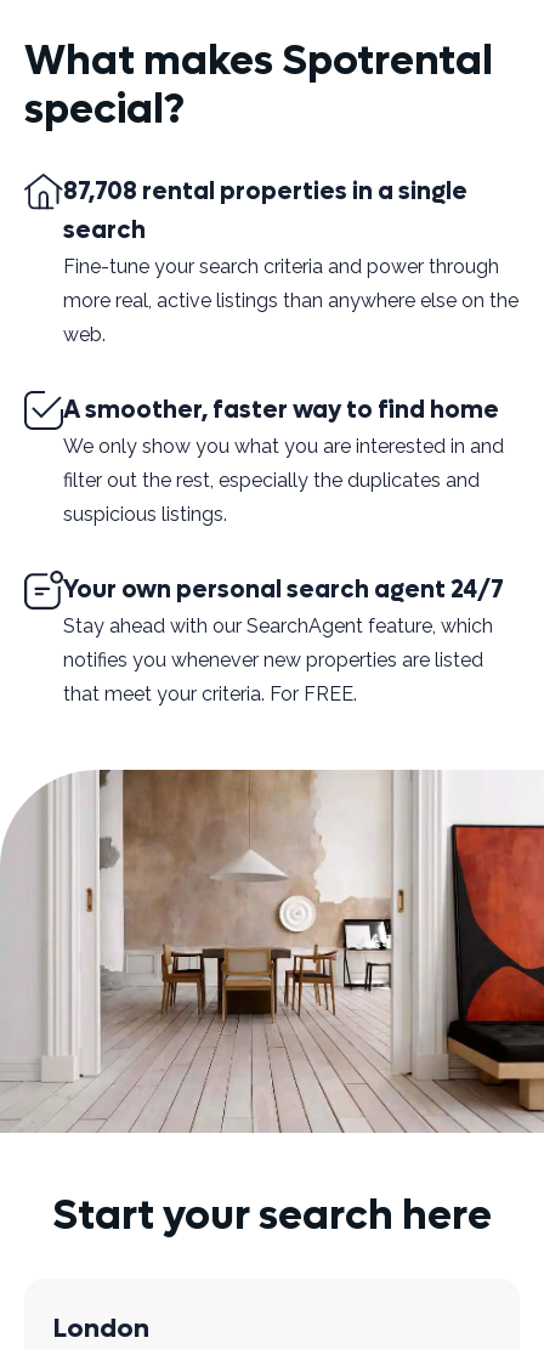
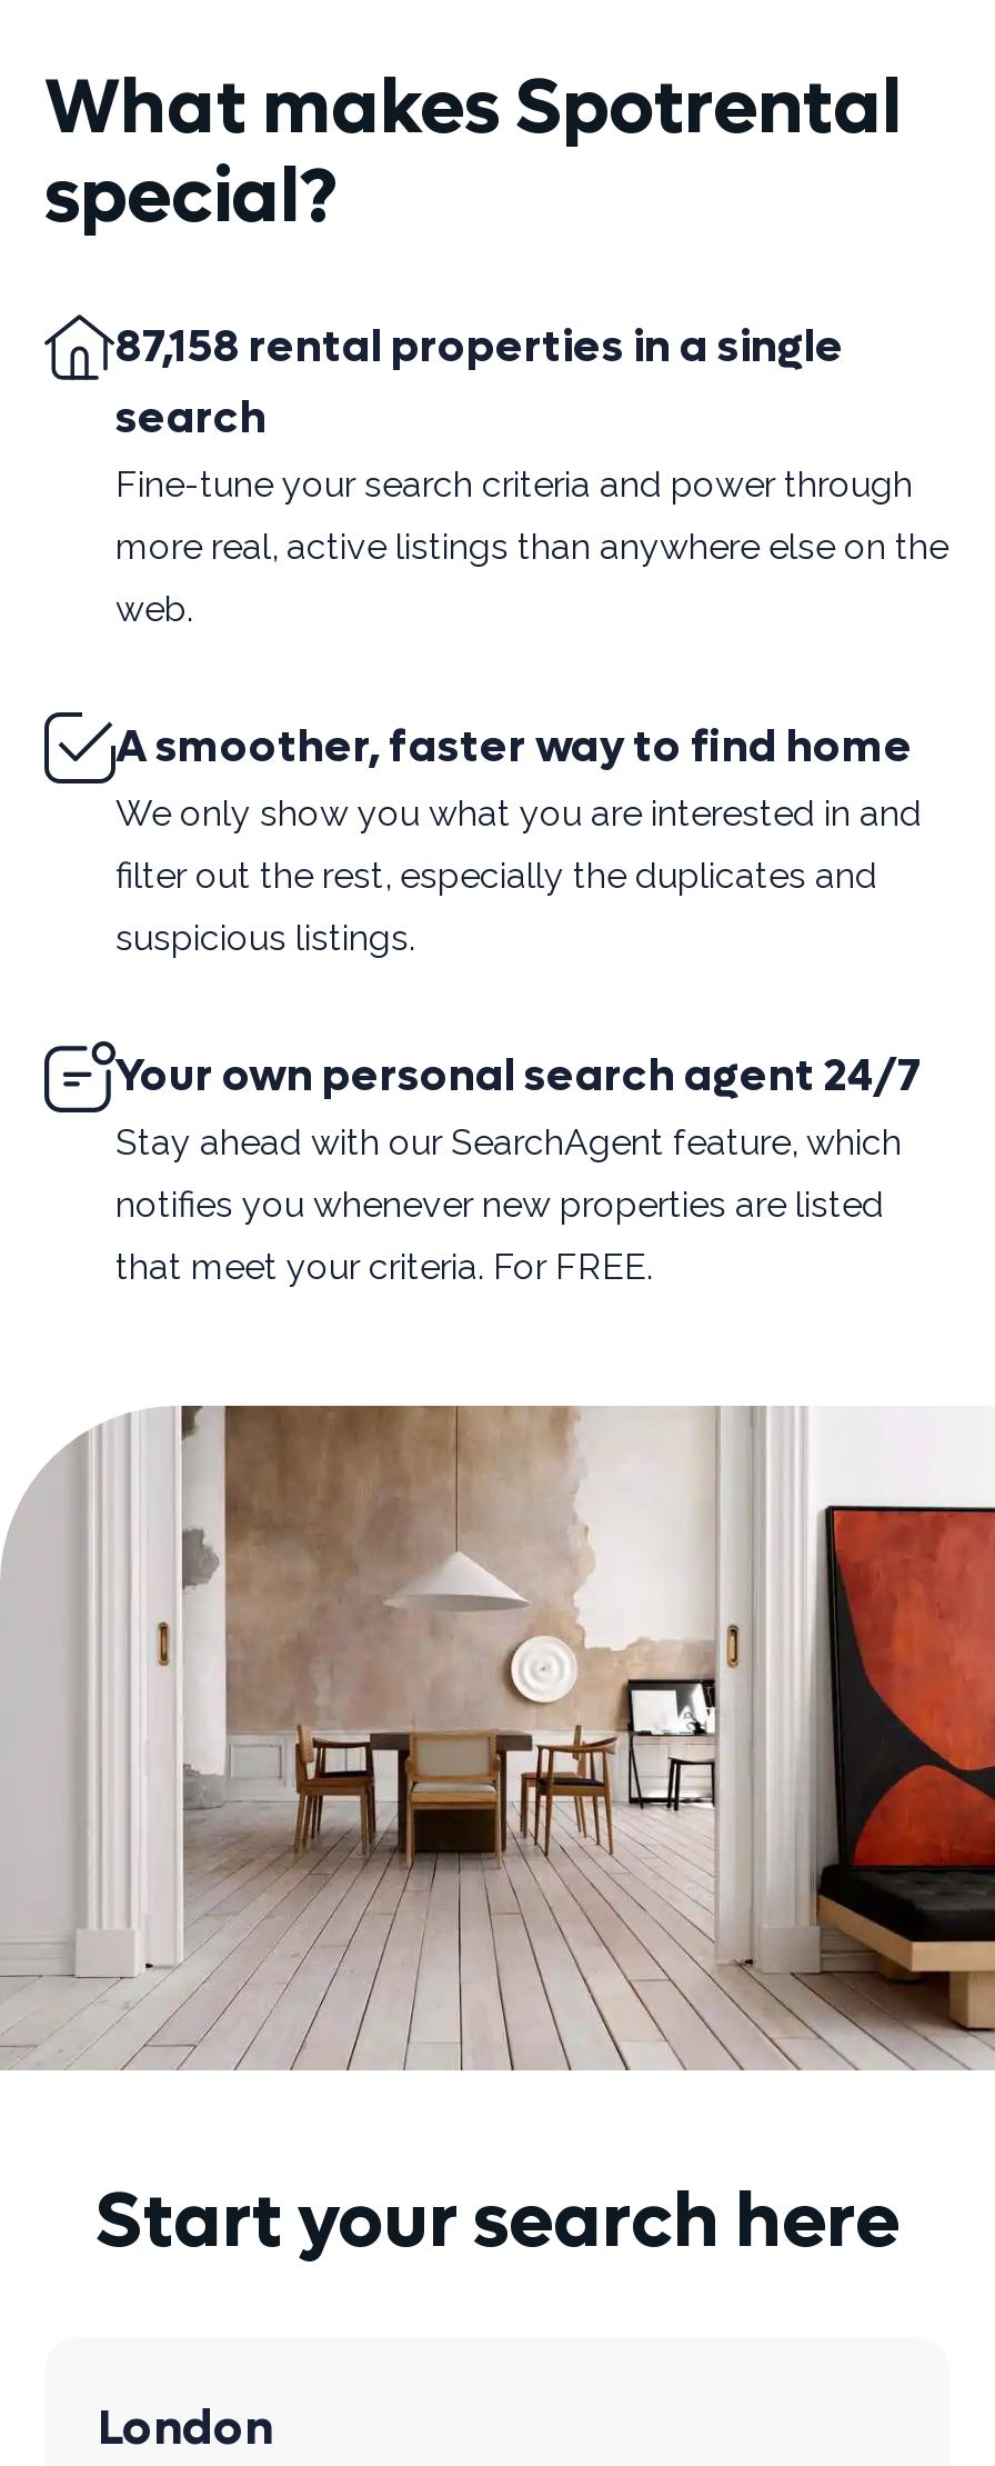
[63,176,467,208] 87,708 rental properties in a single -> [115,319,844,377] 87,158 rental properties in a single

